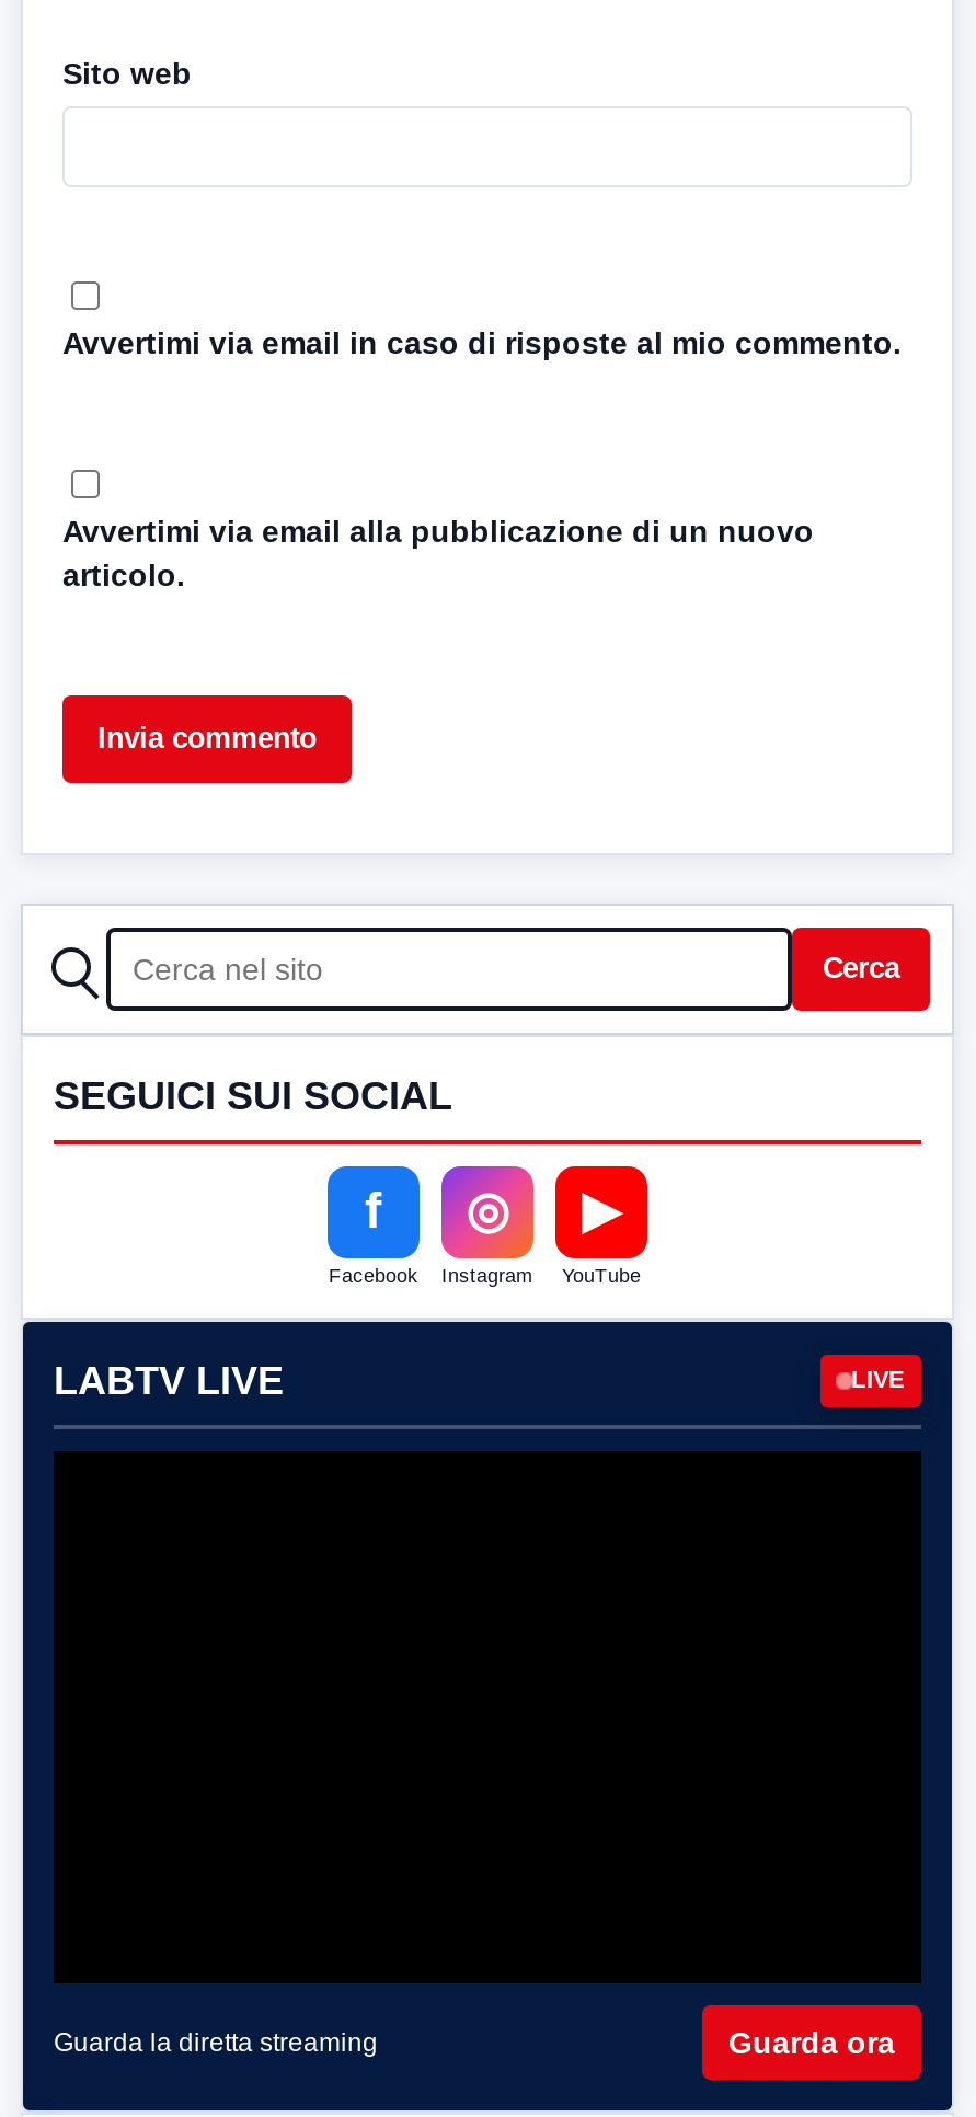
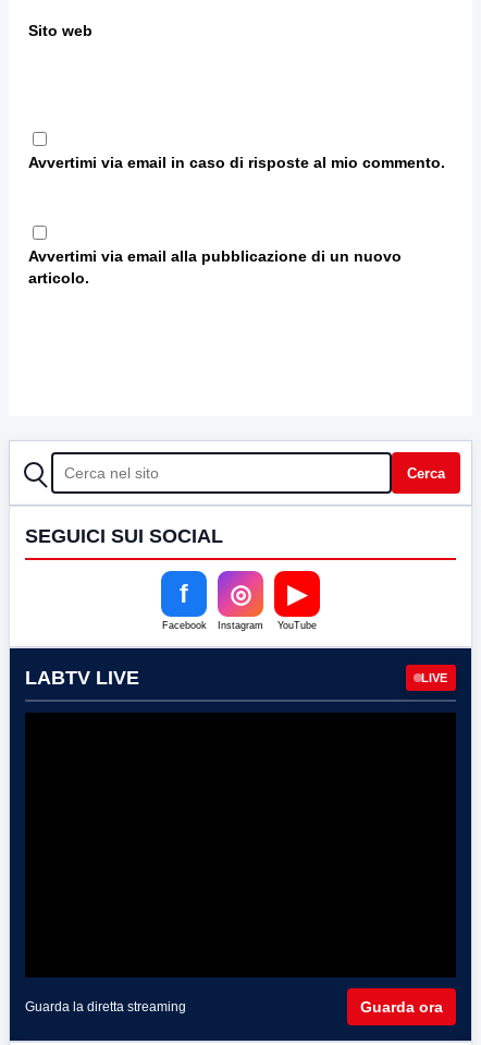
[60,692,354,786] [image] -> none

